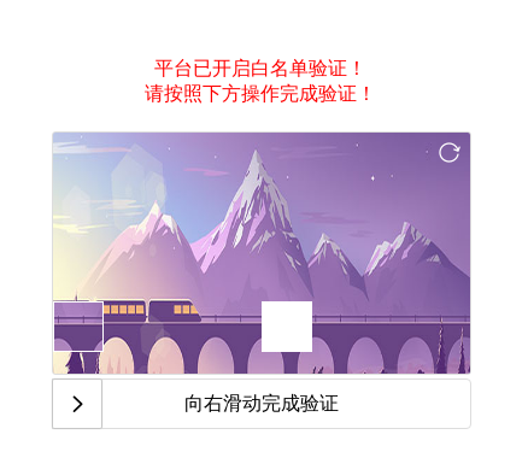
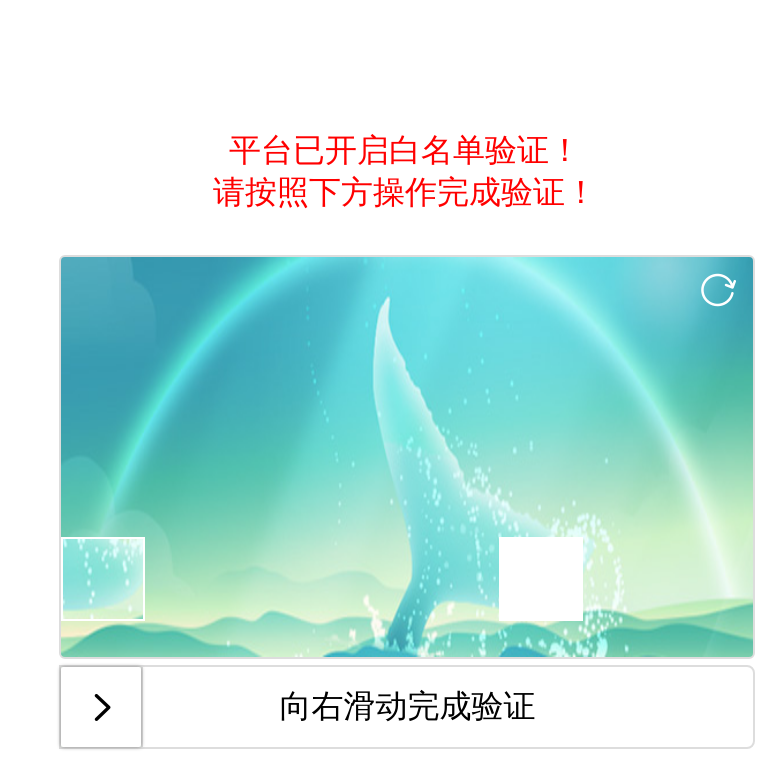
[53,131,471,375] [image] -> [59,255,755,659] [image]

